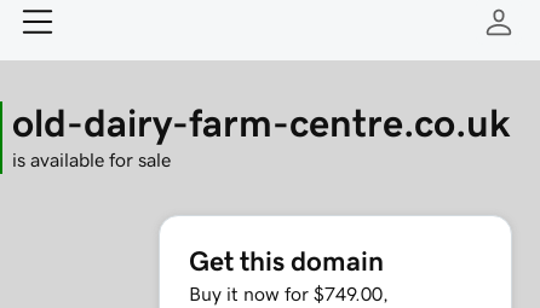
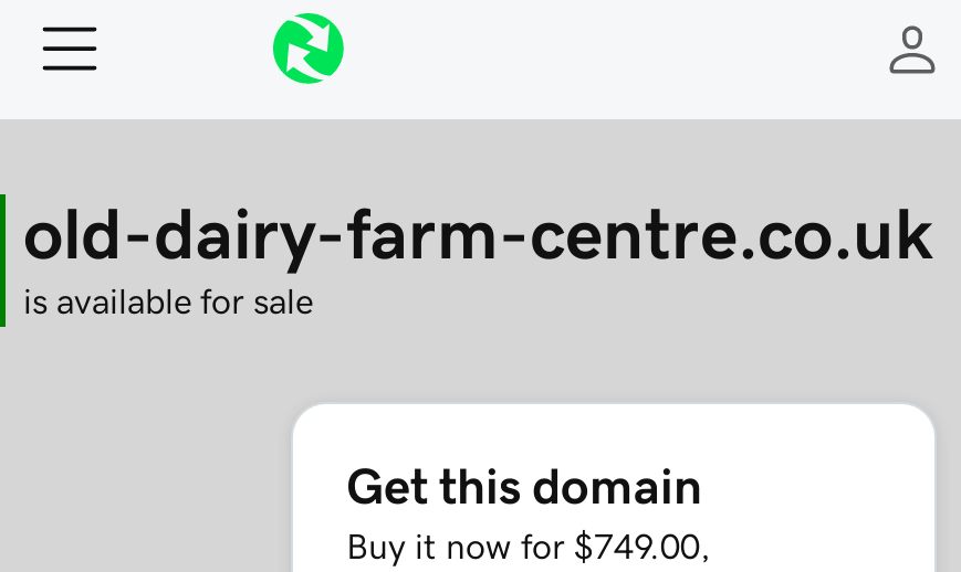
none -> [271,11,346,86] [image]

